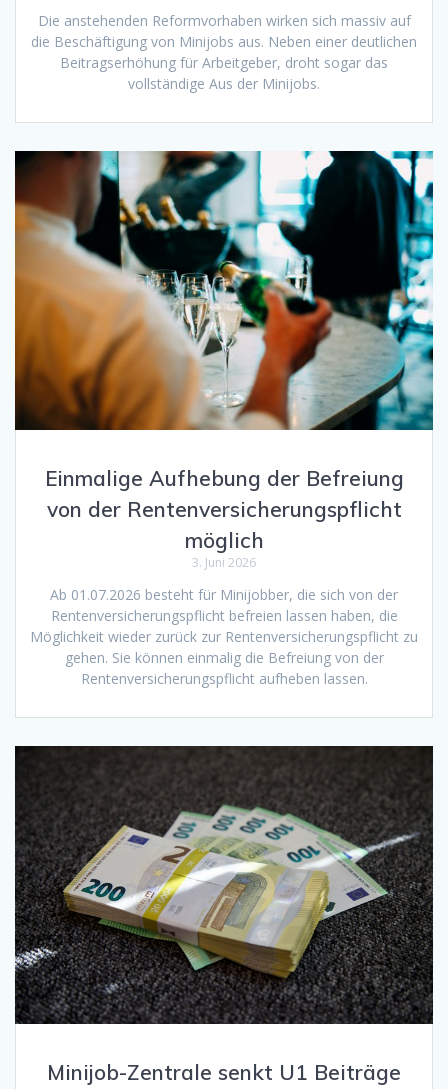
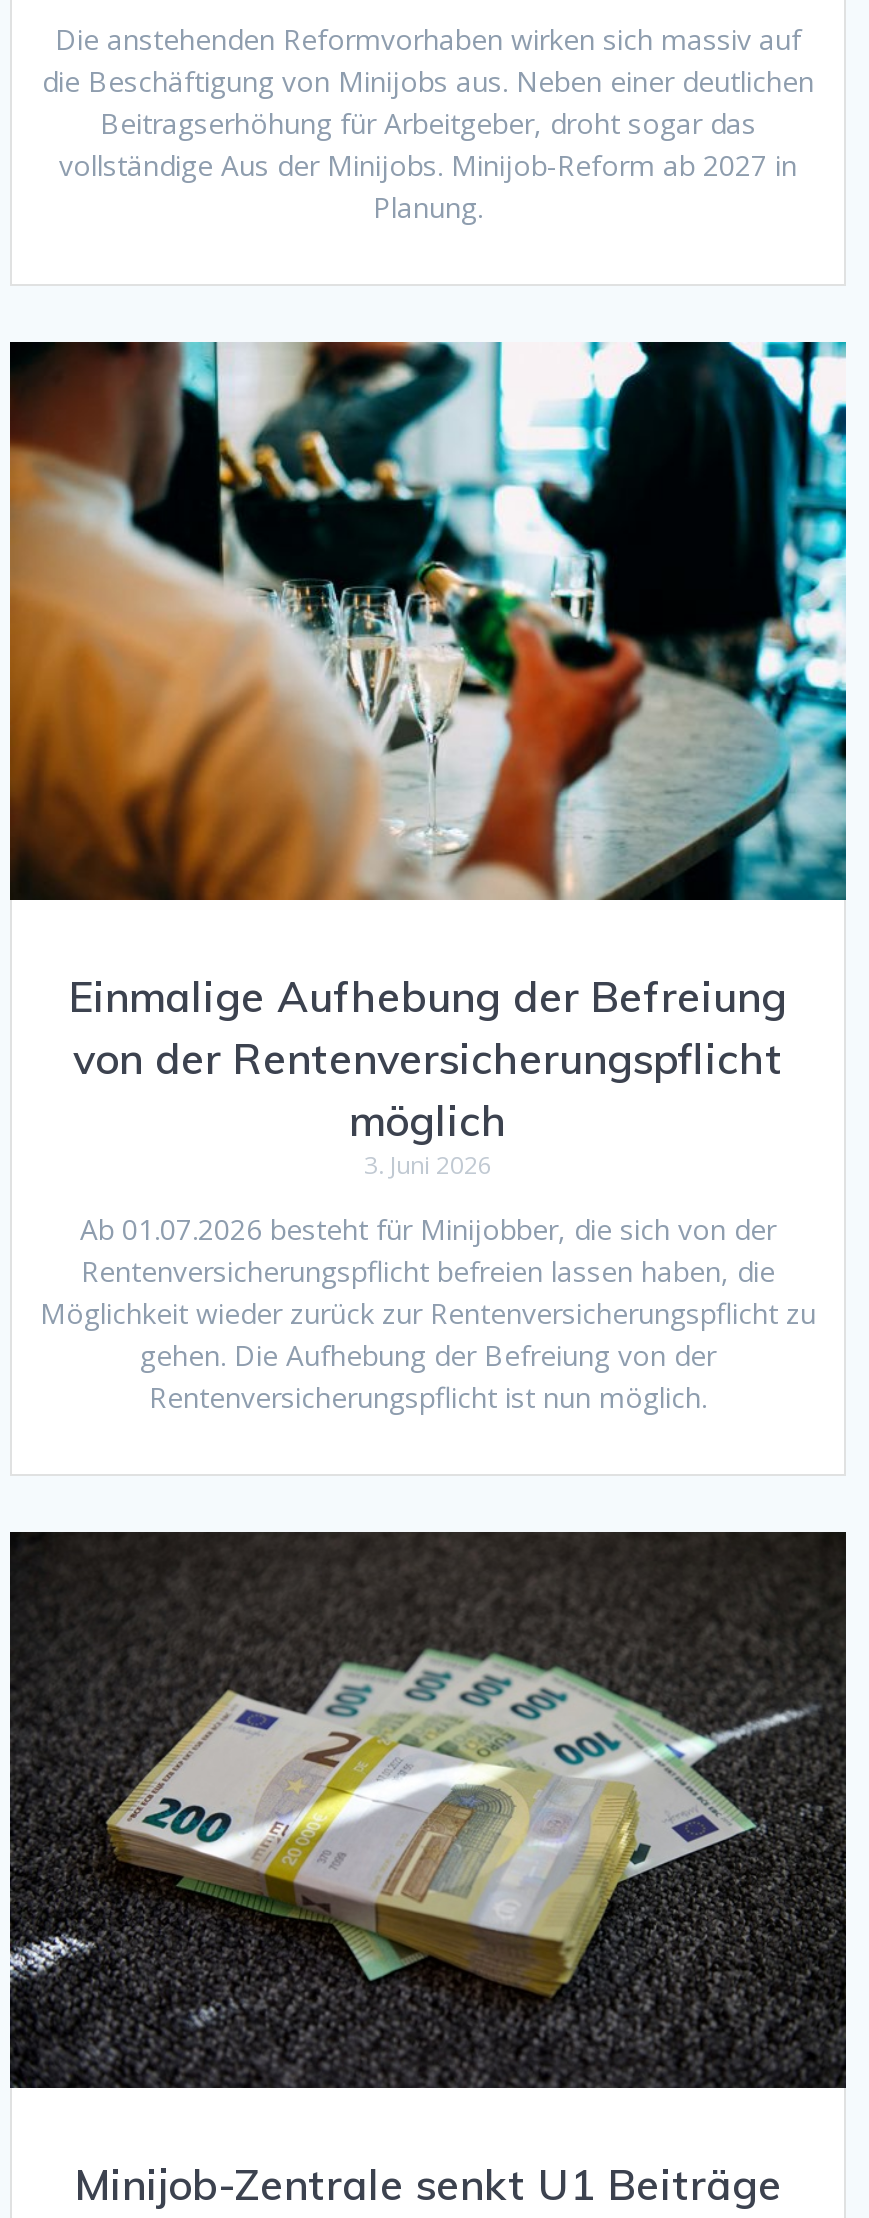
[128,74,320,93] vollständige Aus der Minijobs. -> [59,146,797,226] vollständige Aus der Minijobs. Minijob-Reform ab 2027 in | Planung.
[64,648,383,688] gehen. Sie können einmalig die Befreiung von der | Rentenversicherungspflicht aufheben lassen. -> [140,1336,716,1416] gehen. Die Aufhebung der Befreiung von der | Rentenversicherungspflicht ist nun möglich.

